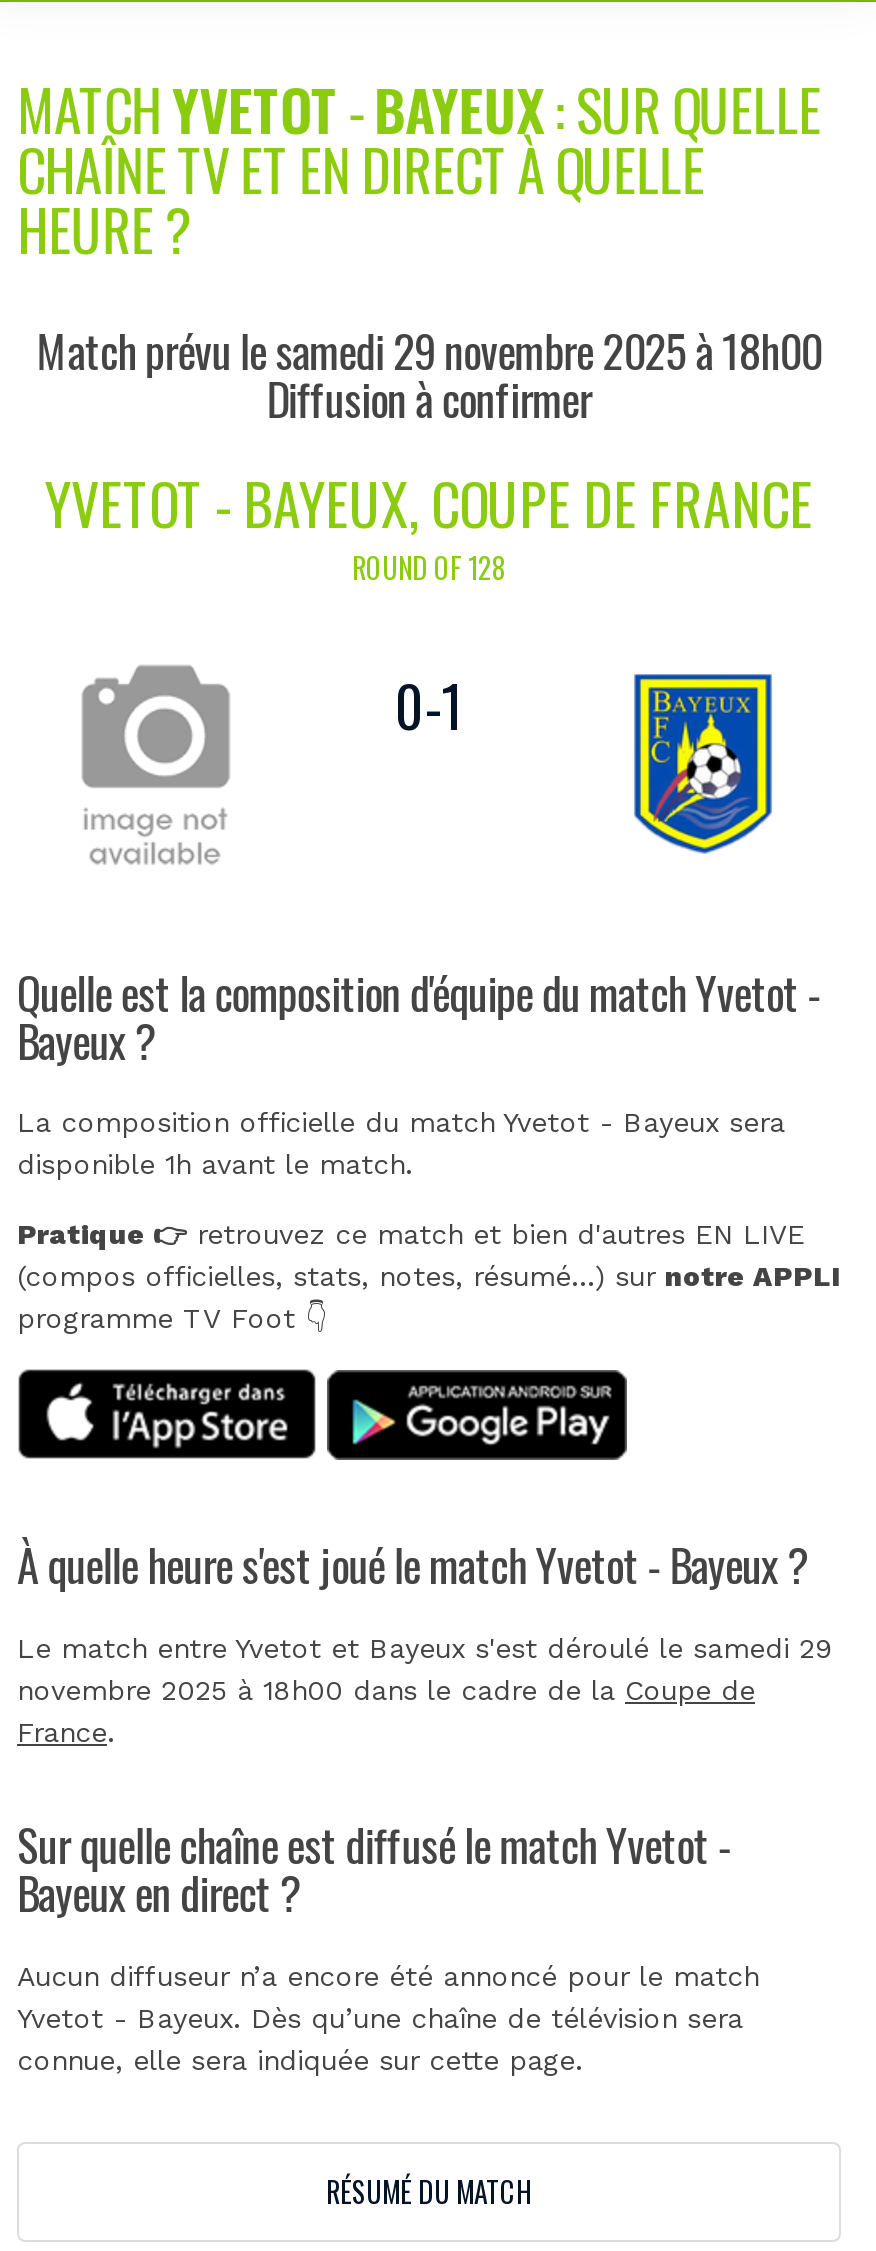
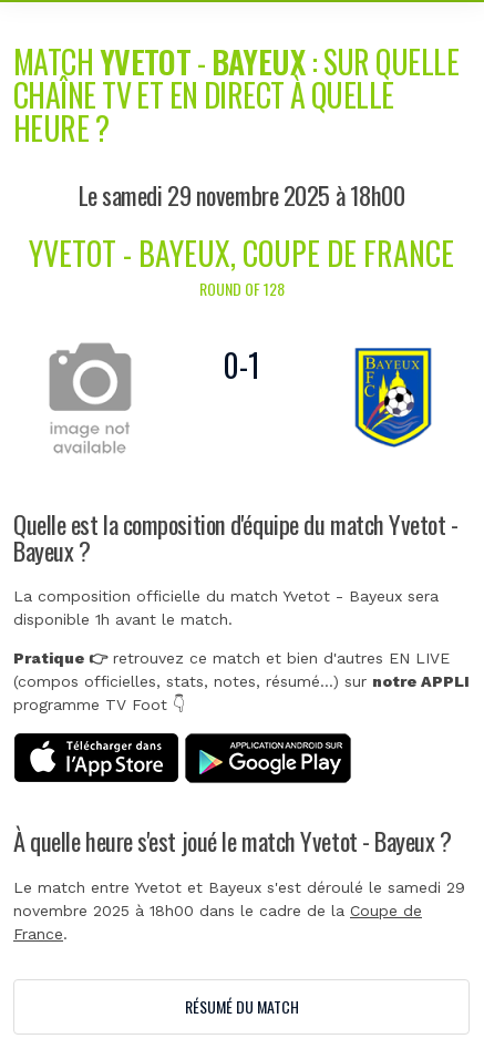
[37,317,821,431] Match prévu le samedi 29 novembre 2025 à 18h00 | Diffusion à confirmer -> [78,177,405,213] Le samedi 29 novembre 2025 à 18h00
[17,1810,759,2076] Sur quelle chaîne est diffusé le match Yvetot - | Bayeux en direct ? | Aucun diffuseur n’a encore été annoncé pour le match | Yvetot - Bayeux. Dès qu’une chaîne de télévision sera | connue, elle sera indiquée sur cette page. -> none

